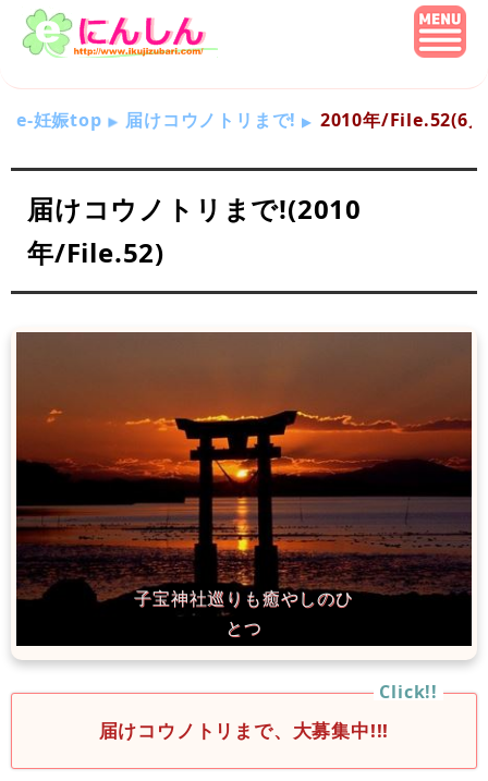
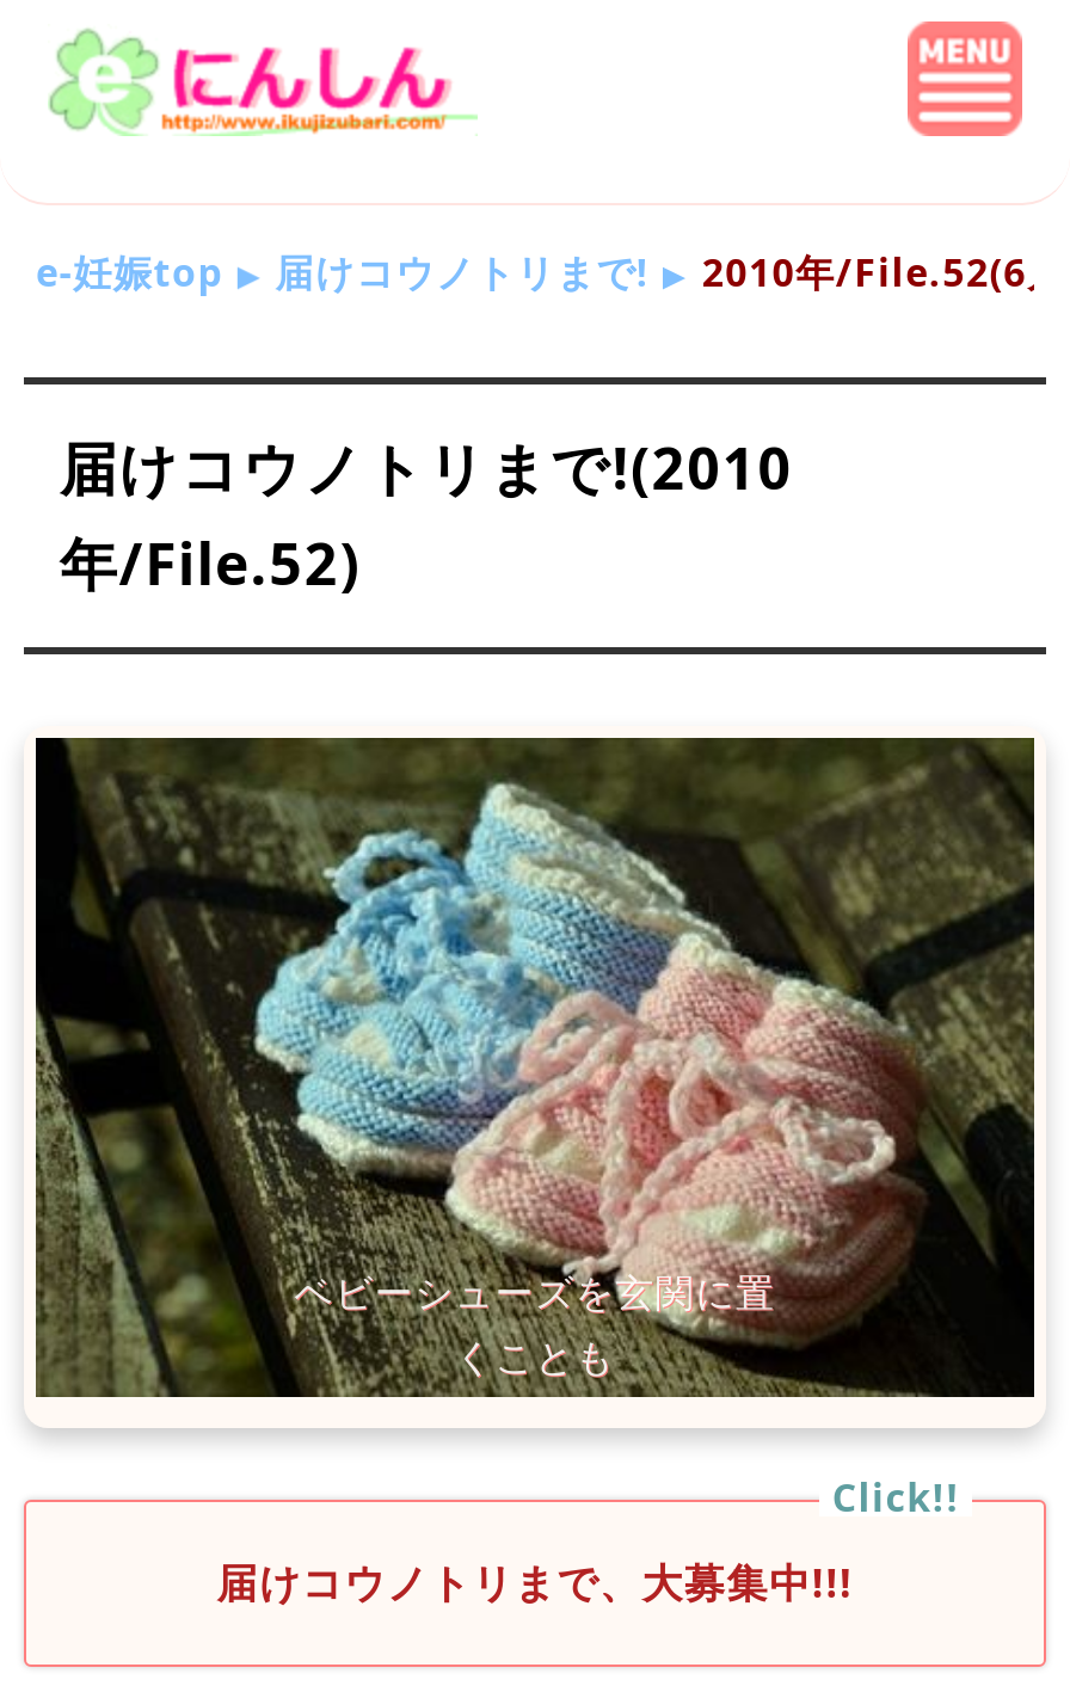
[15,332,472,647] [image] -> [33,738,1034,1399] [image]

